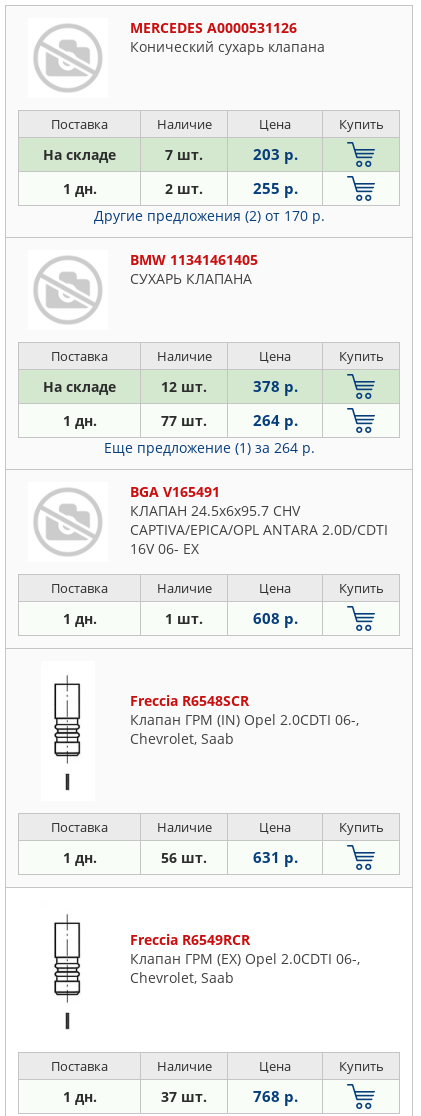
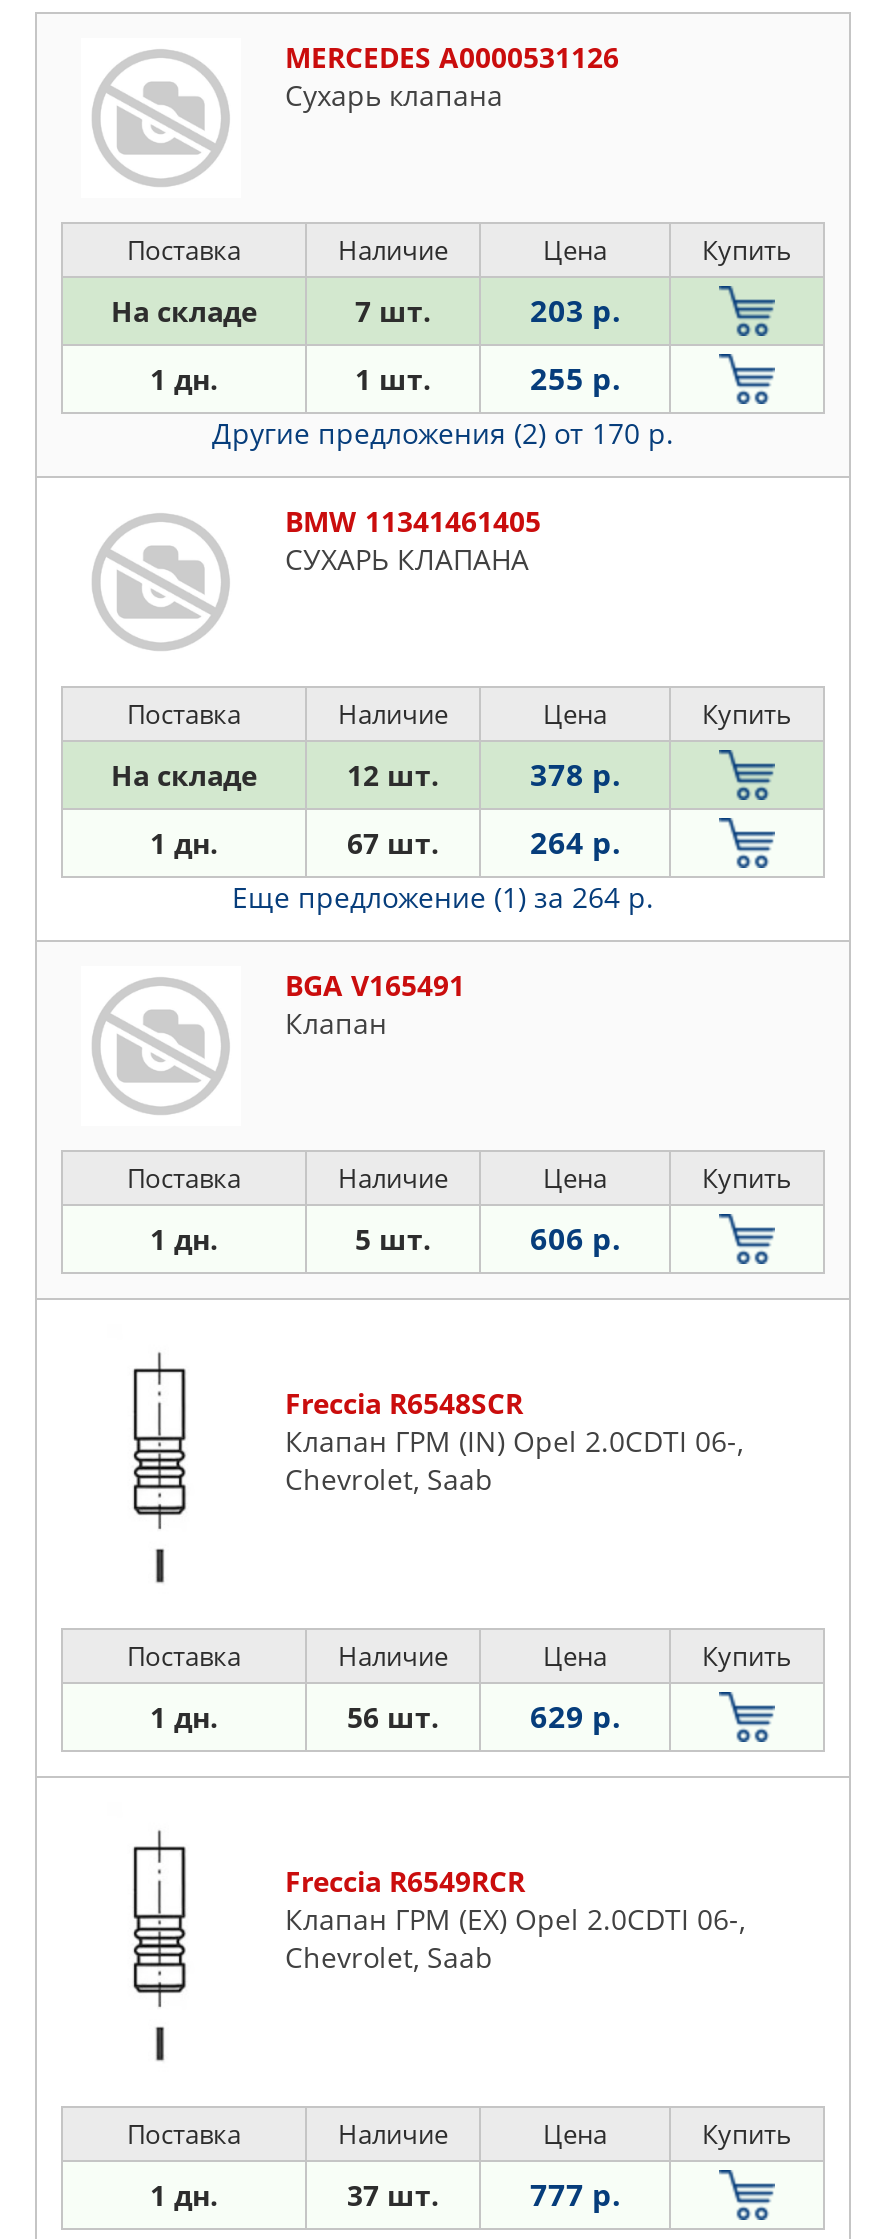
[130,37,325,56] Конический сухарь клапана -> [285,76,503,114] Сухарь клапана
[165,179,203,198] 2 шт. -> [355,360,431,398] 1 шт.
[161,411,207,430] 77 шт. -> [347,824,439,862] 67 шт.
[130,501,388,558] КЛАПАН 24.5x6x95.7 CHV | CAPTIVA/EPICA/OPL ANTARA 2.0D/CDTI | 16V 06- EX -> [285,1004,387,1042] Клапан
[165,609,203,628] 1 шт. -> [355,1220,431,1258] 5 шт.
[252,608,297,628] 608 р. -> [530,1218,620,1258] 606 р.
[252,847,297,867] 631 р. -> [530,1696,620,1736] 629 р.
[252,1086,297,1106] 768 р. -> [530,2174,620,2214] 777 р.

